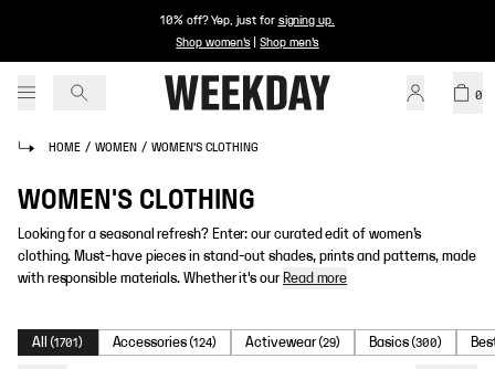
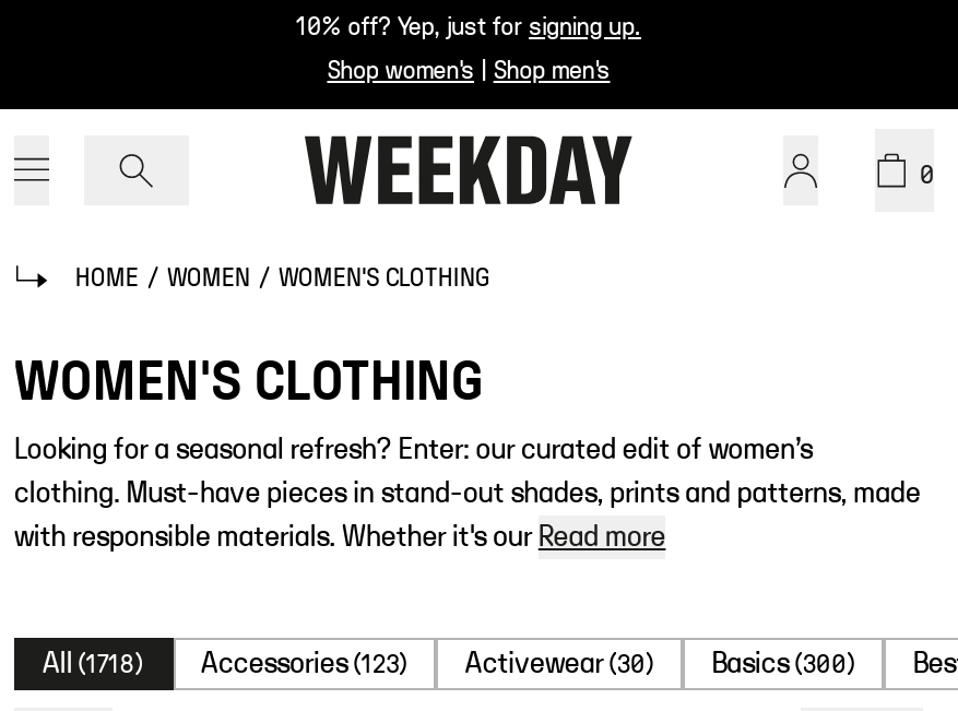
[32,335,83,350] All (1701) -> [43,649,144,679] All (1718)
[112,335,217,350] Accessories (124) -> [201,649,408,679] Accessories (123)
[246,335,341,350] Activewear (29) -> [465,649,655,679] Activewear (30)

